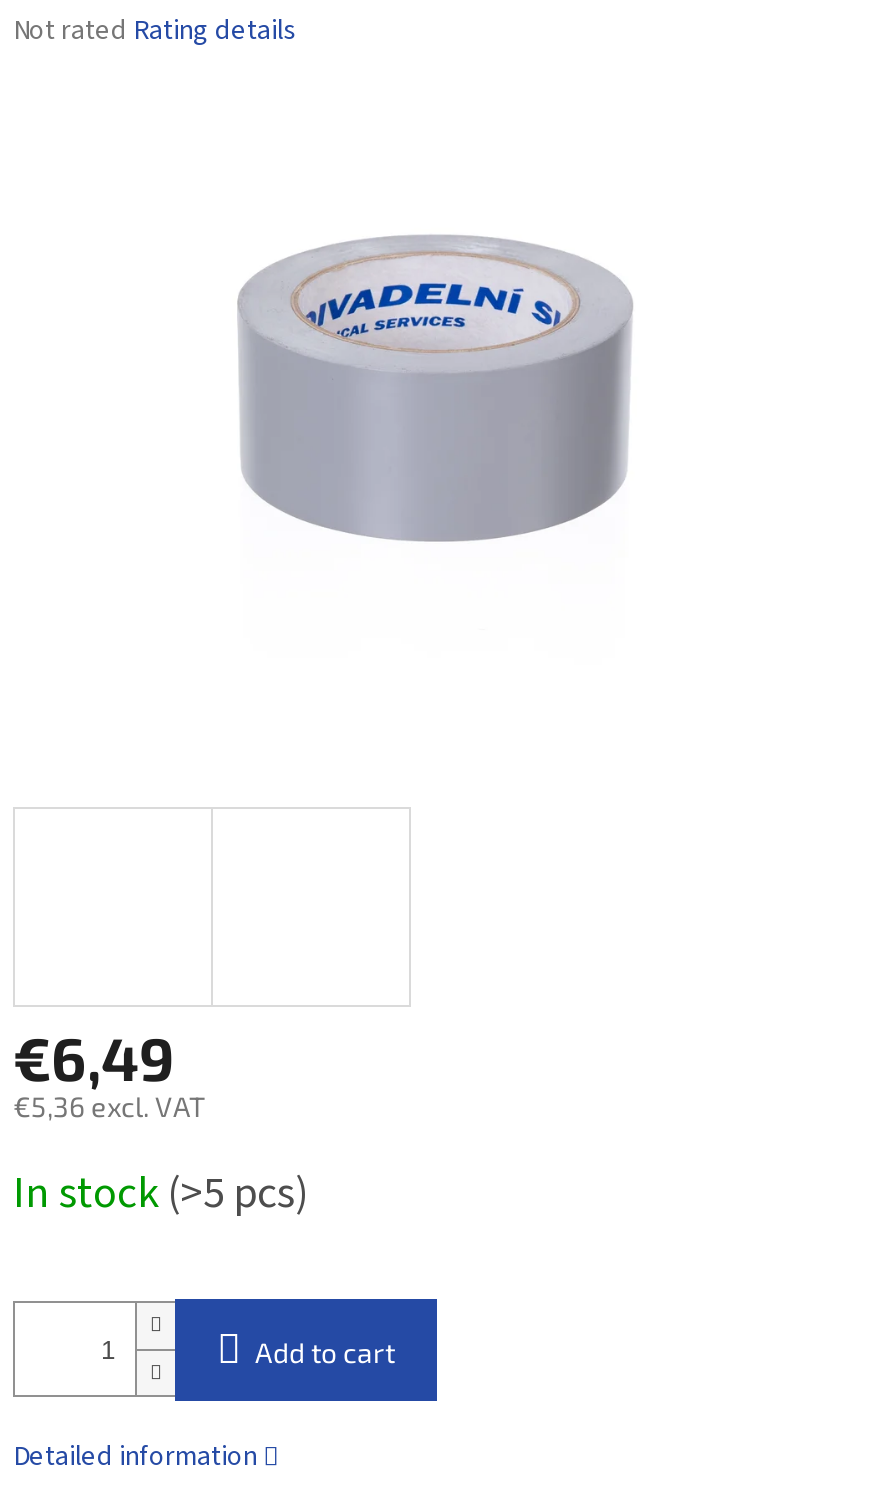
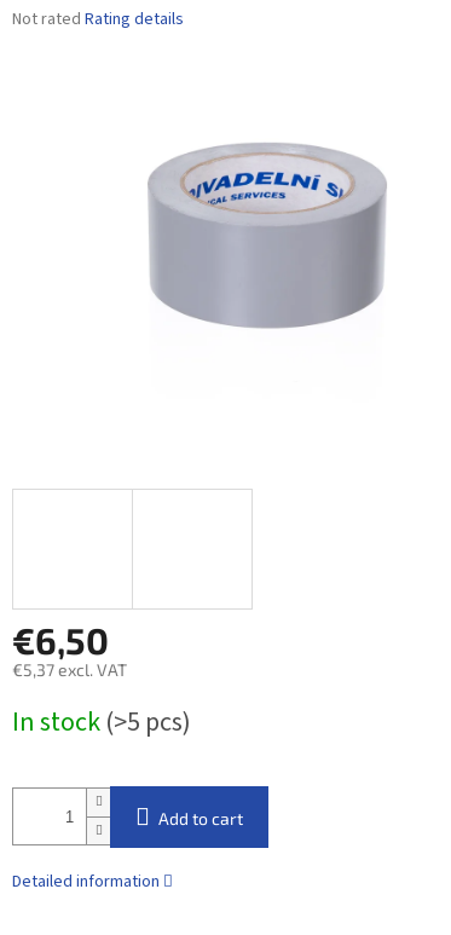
[13,1021,175,1093] €6,49 -> [12,618,109,661] €6,50
[13,1089,205,1123] €5,36 excl. VAT -> [12,659,127,680] €5,37 excl. VAT

